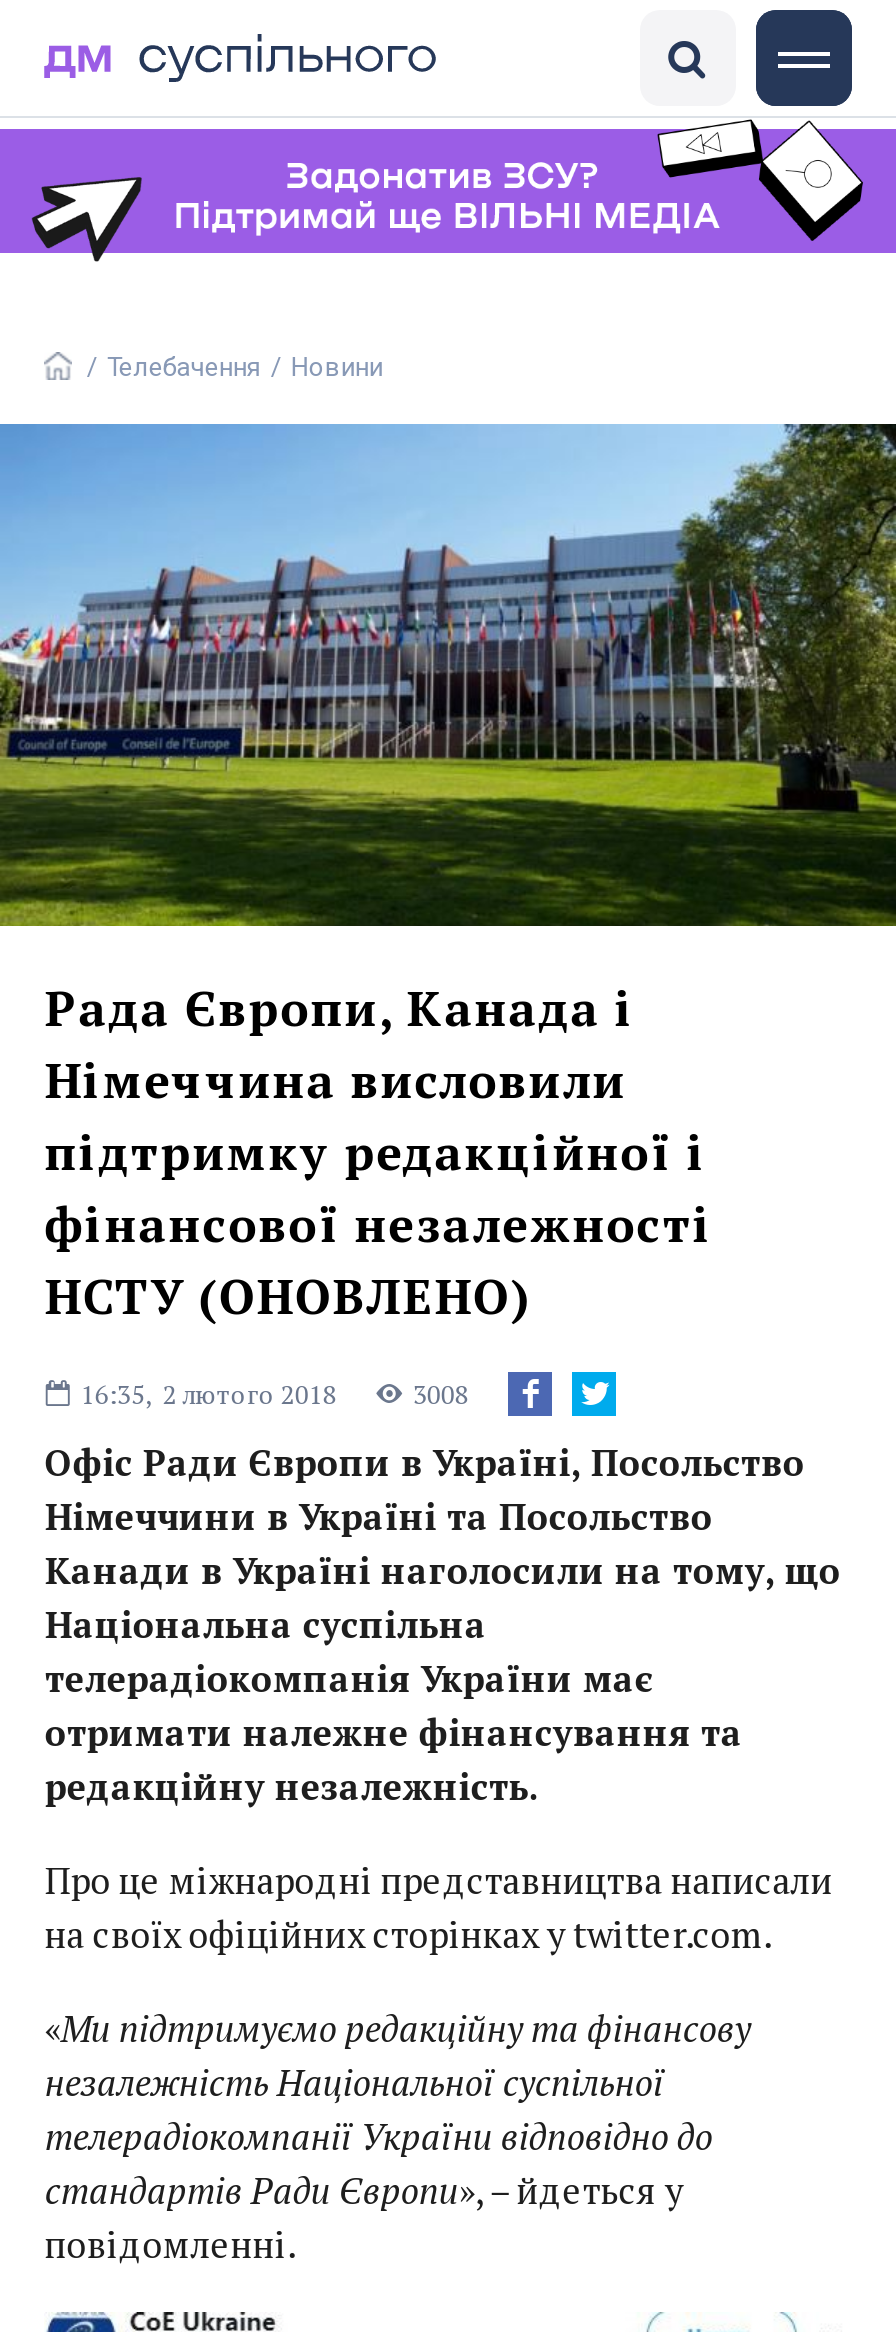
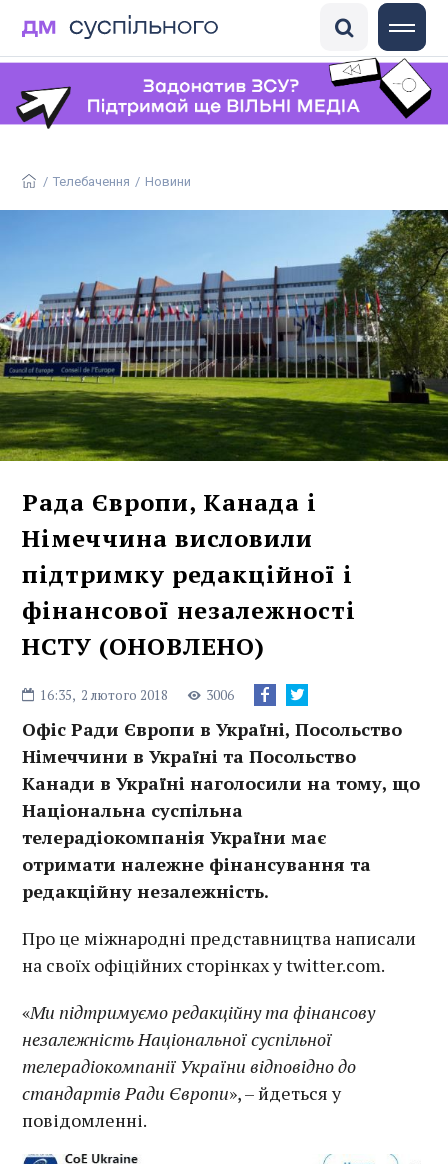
[413,1377,469,1413] 3008 -> [206,686,234,704] 3006

